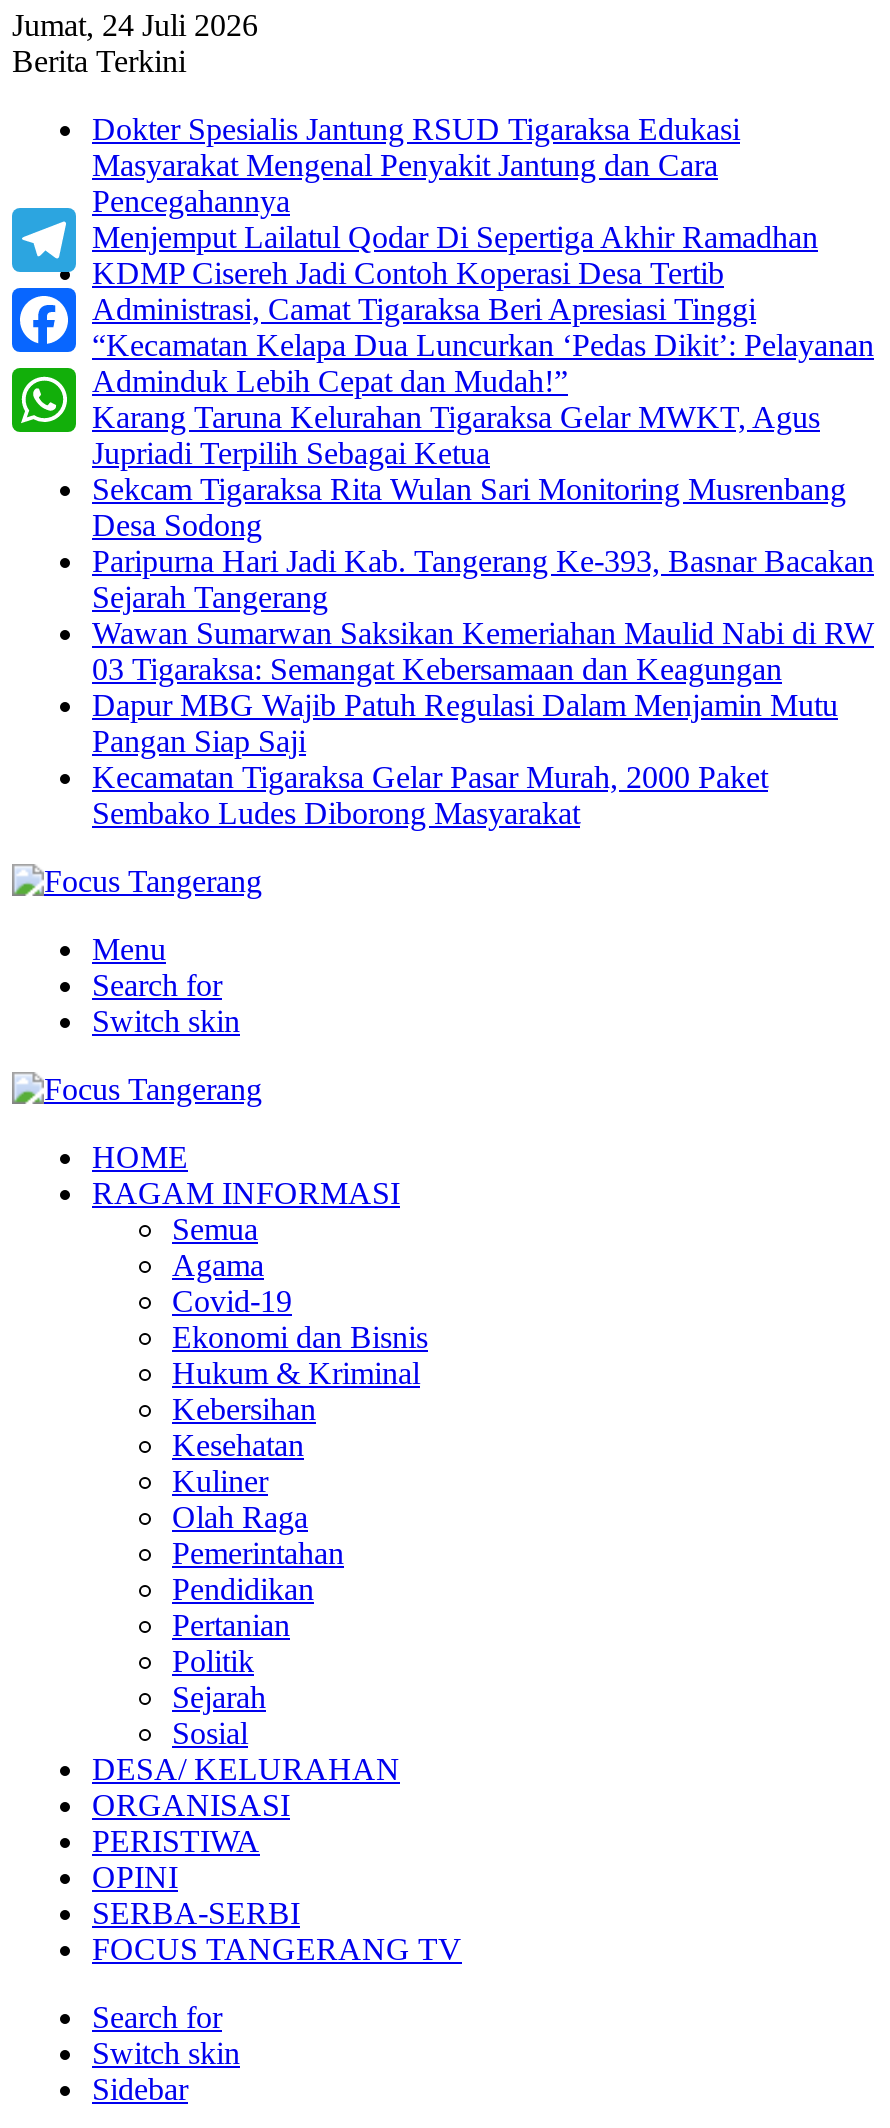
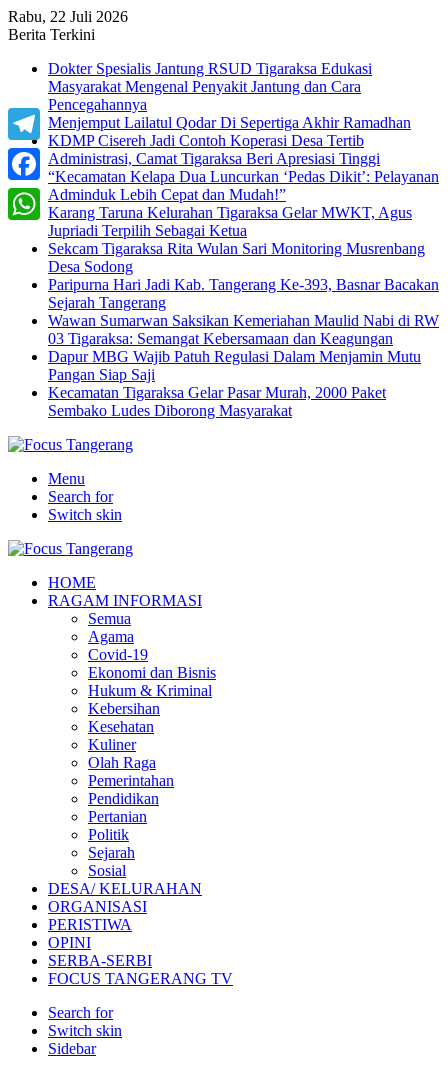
[12,8,258,42] Jumat, 24 Juli 2026 -> [8,8,128,25] Rabu, 22 Juli 2026

